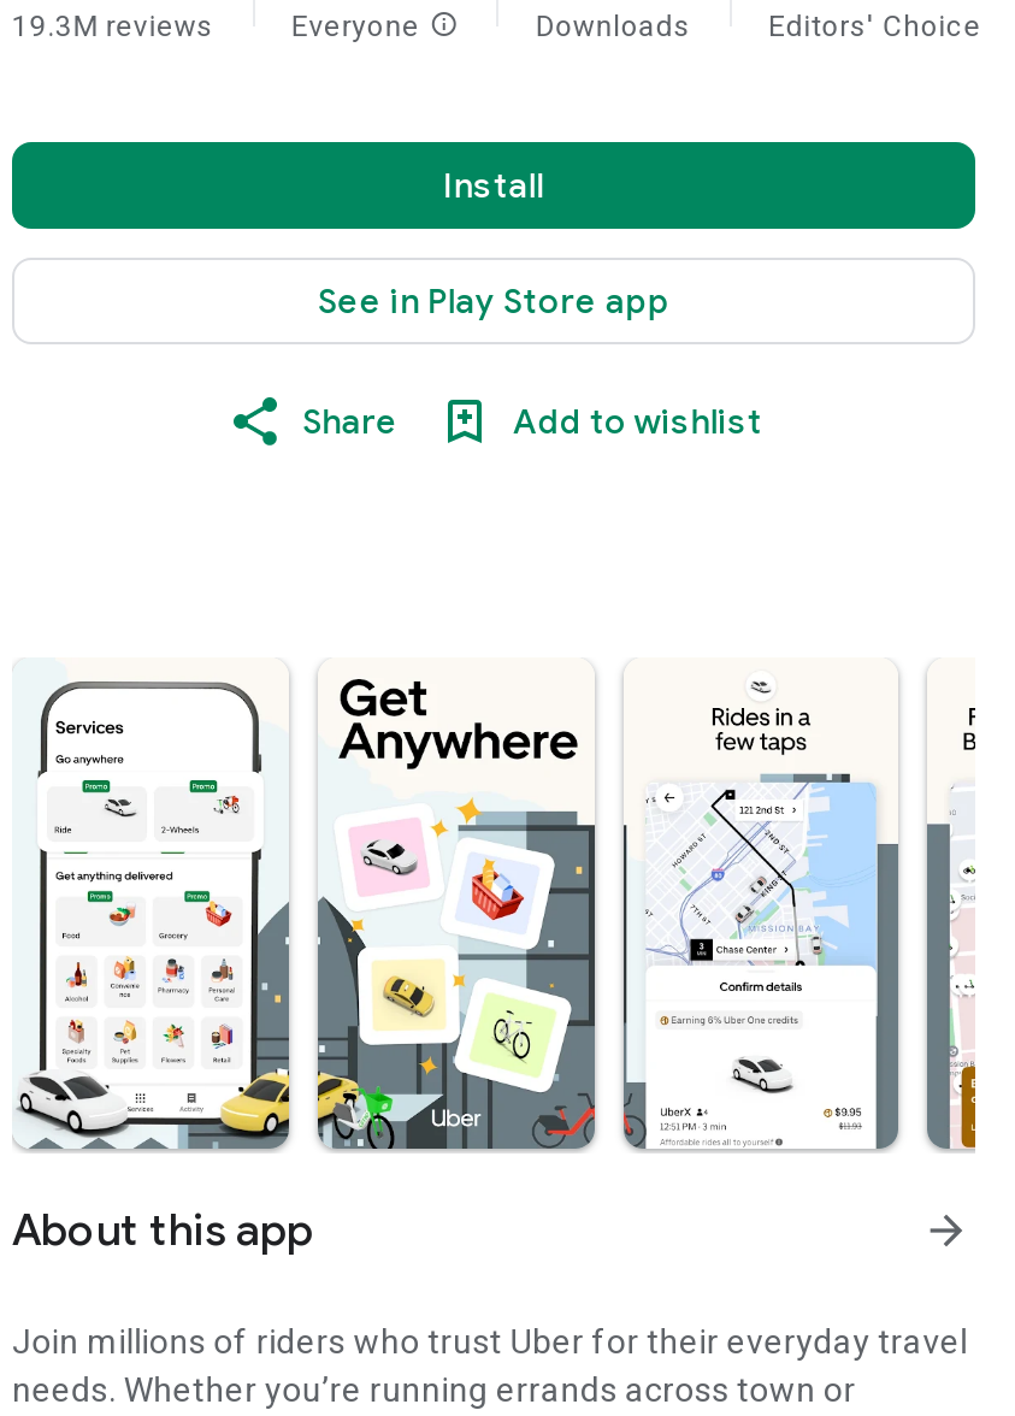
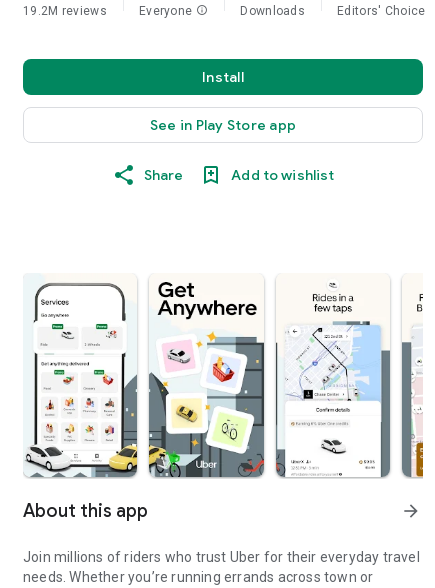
[12,10,214,43] 19.3M reviews -> [23,4,107,18] 19.2M reviews

